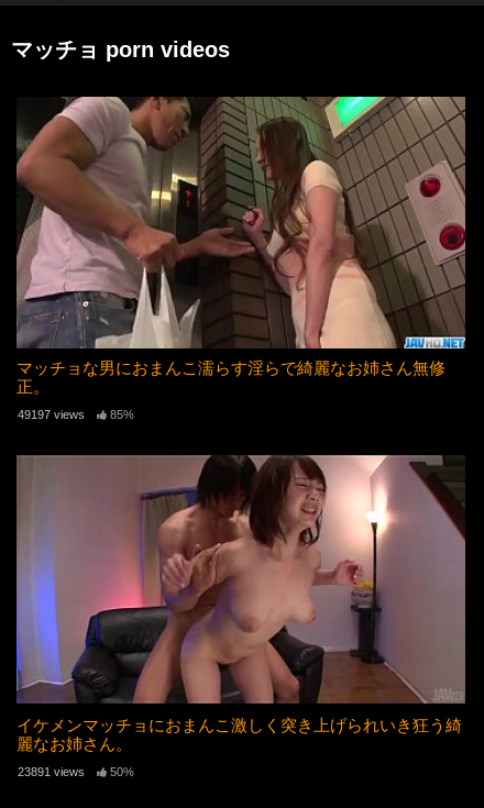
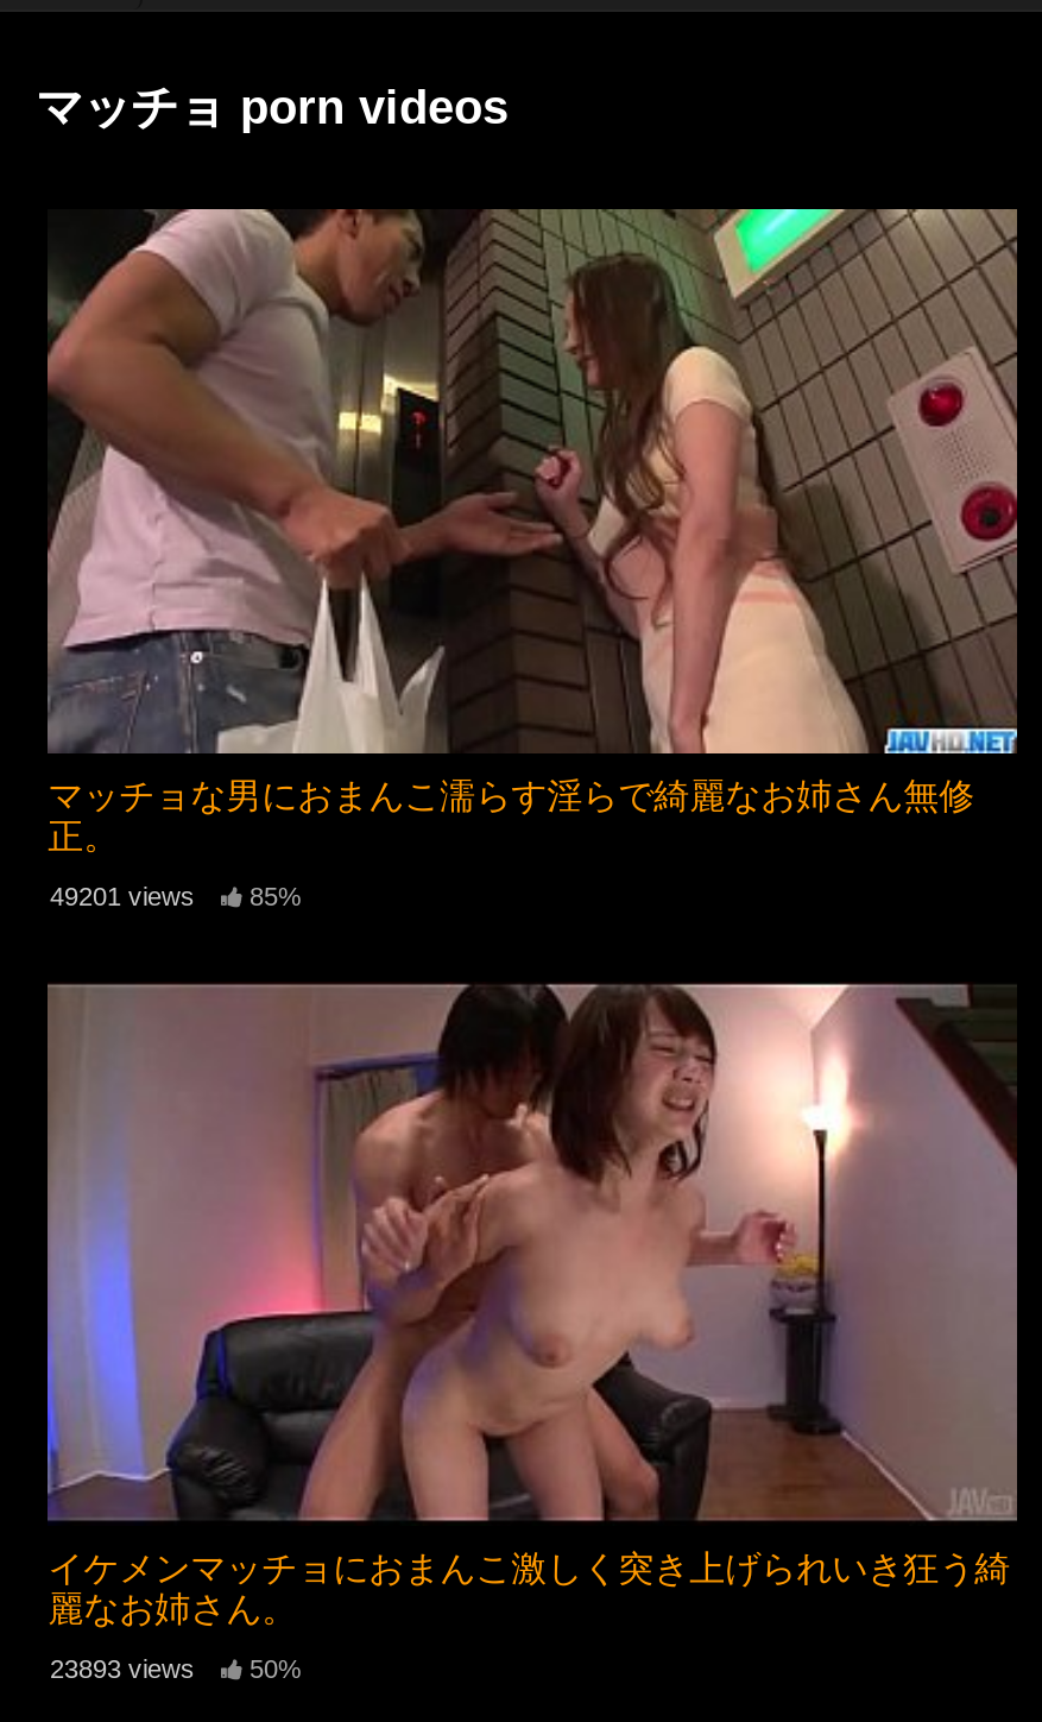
[18,408,134,422] 49197 views 85% -> [50,883,302,912] 49201 views 85%
[18,765,134,779] 23891 views 50% -> [50,1655,302,1683] 23893 views 50%

